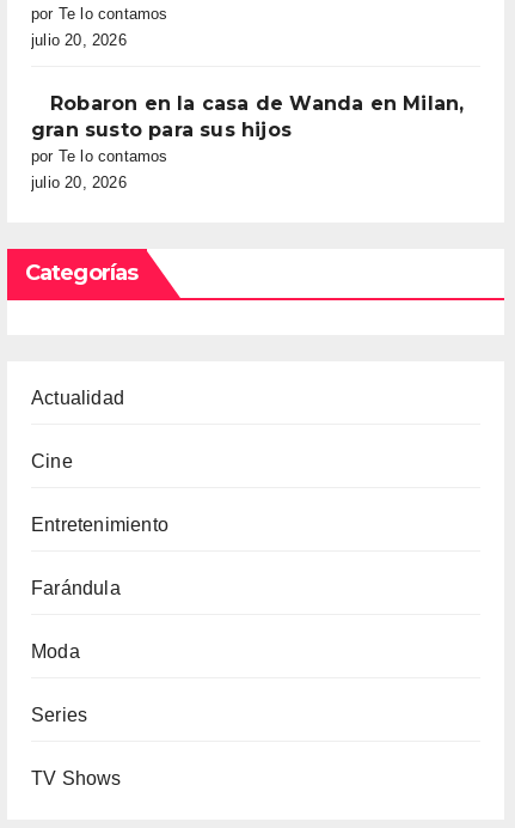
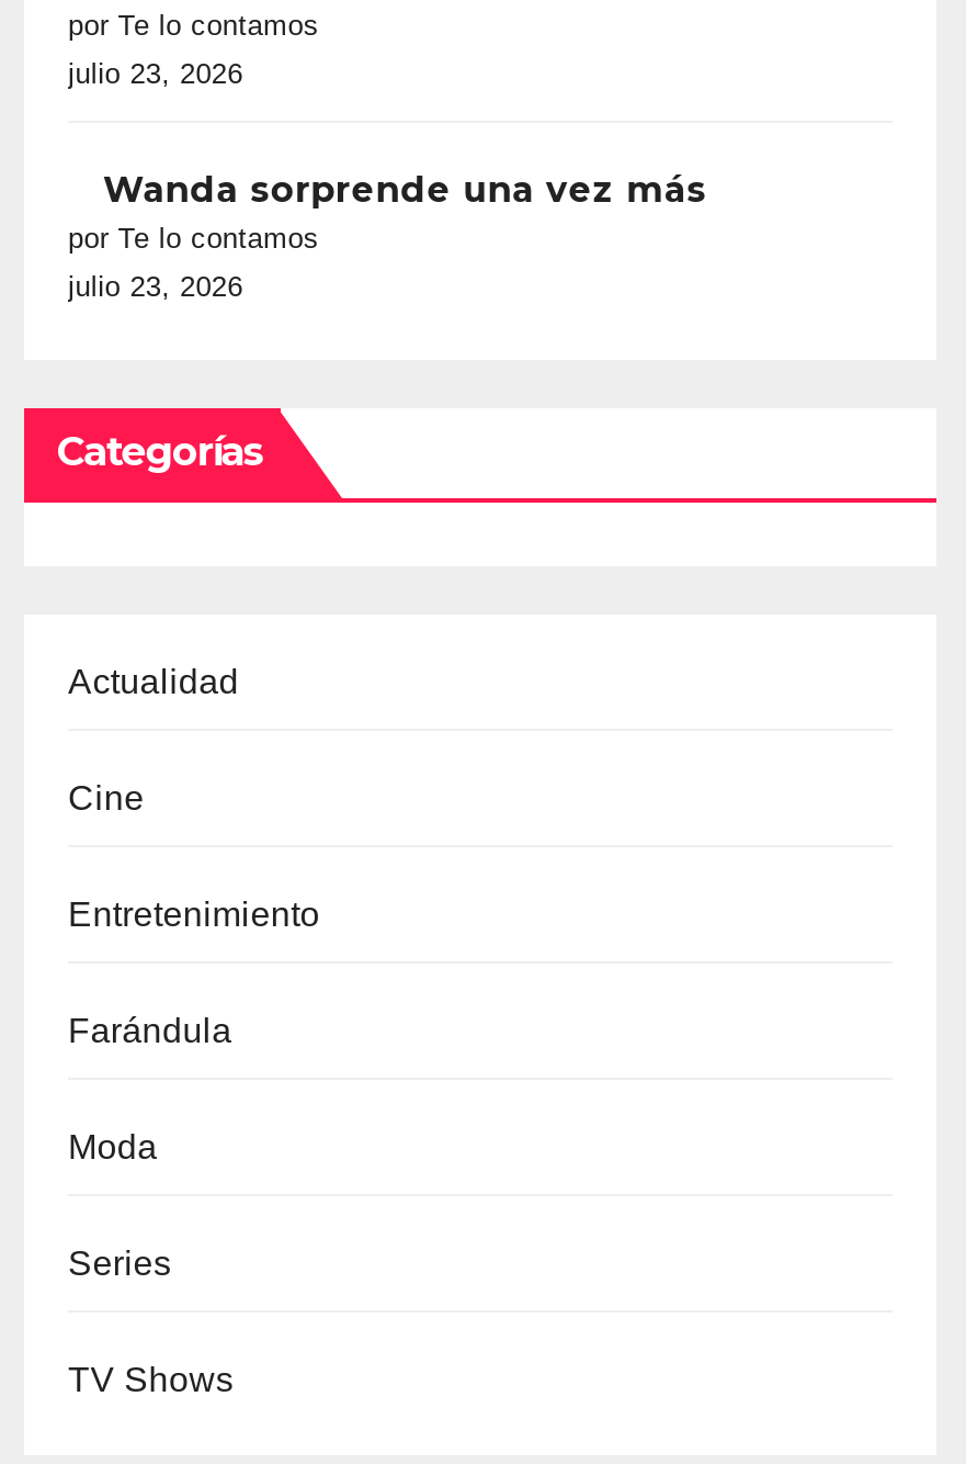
[31,31,126,49] julio 20, 2026 -> [68,56,243,89] julio 23, 2026
[31,92,464,141] Robaron en la casa de Wanda en Milan, | gran susto para sus hijos -> [103,168,707,210] Wanda sorprende una vez más
[31,173,126,191] julio 20, 2026 -> [68,269,243,302] julio 23, 2026

